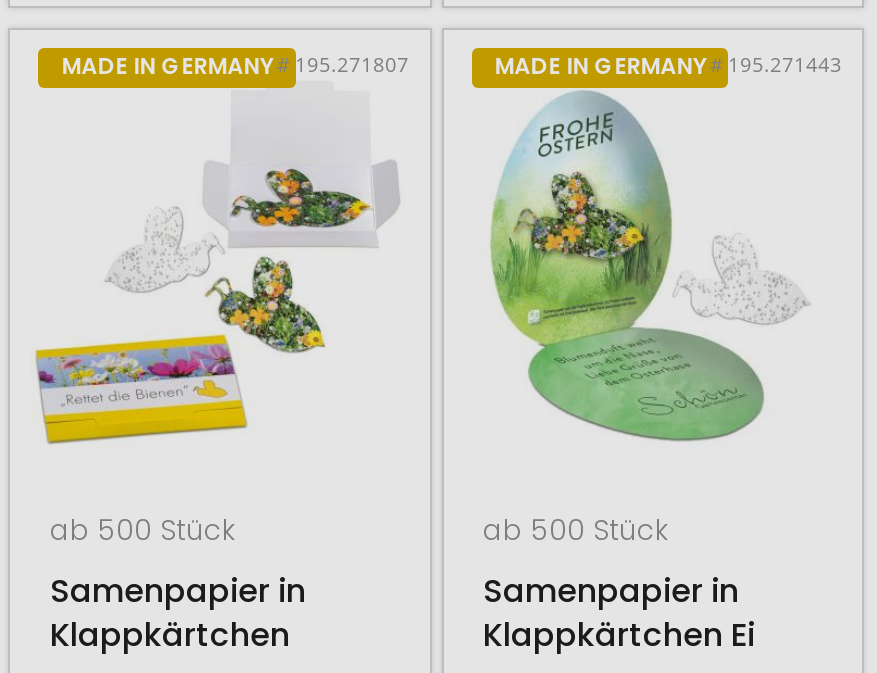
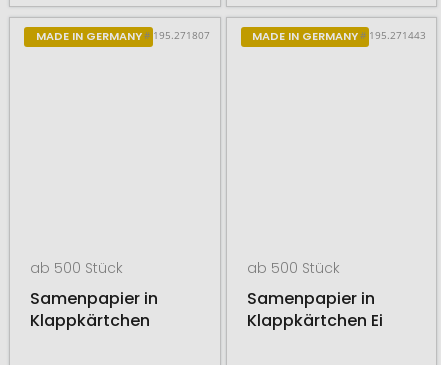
[488,90,808,442] [image] -> none
[34,160,400,446] [image] -> none

